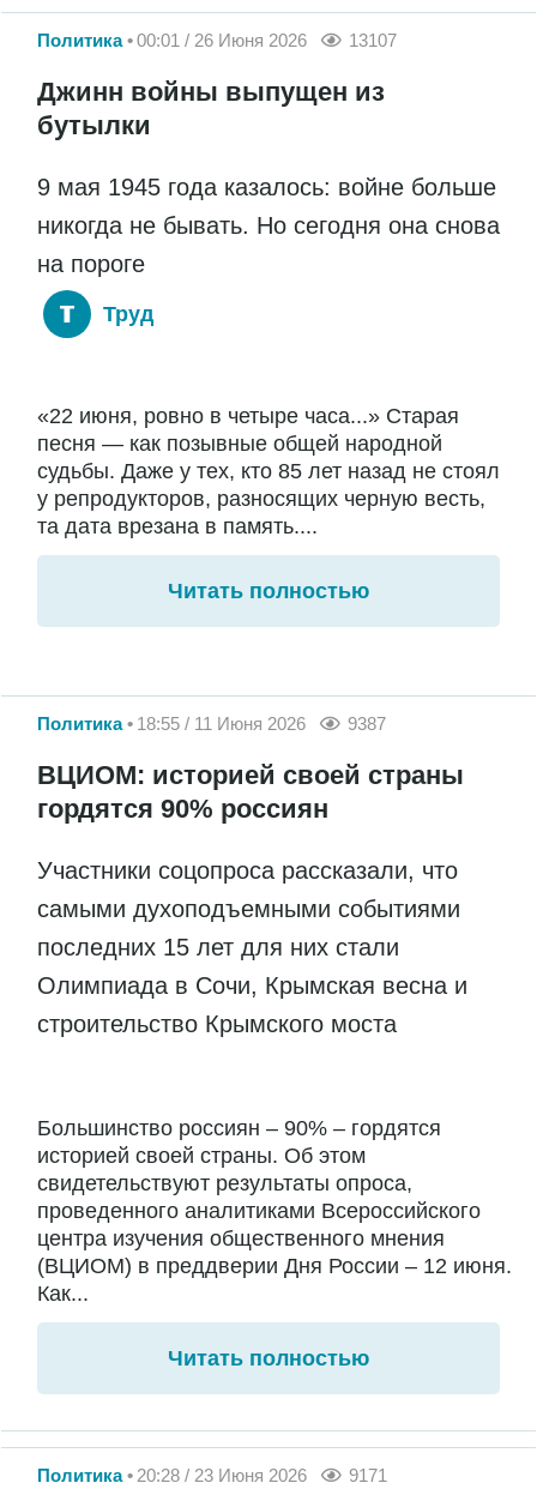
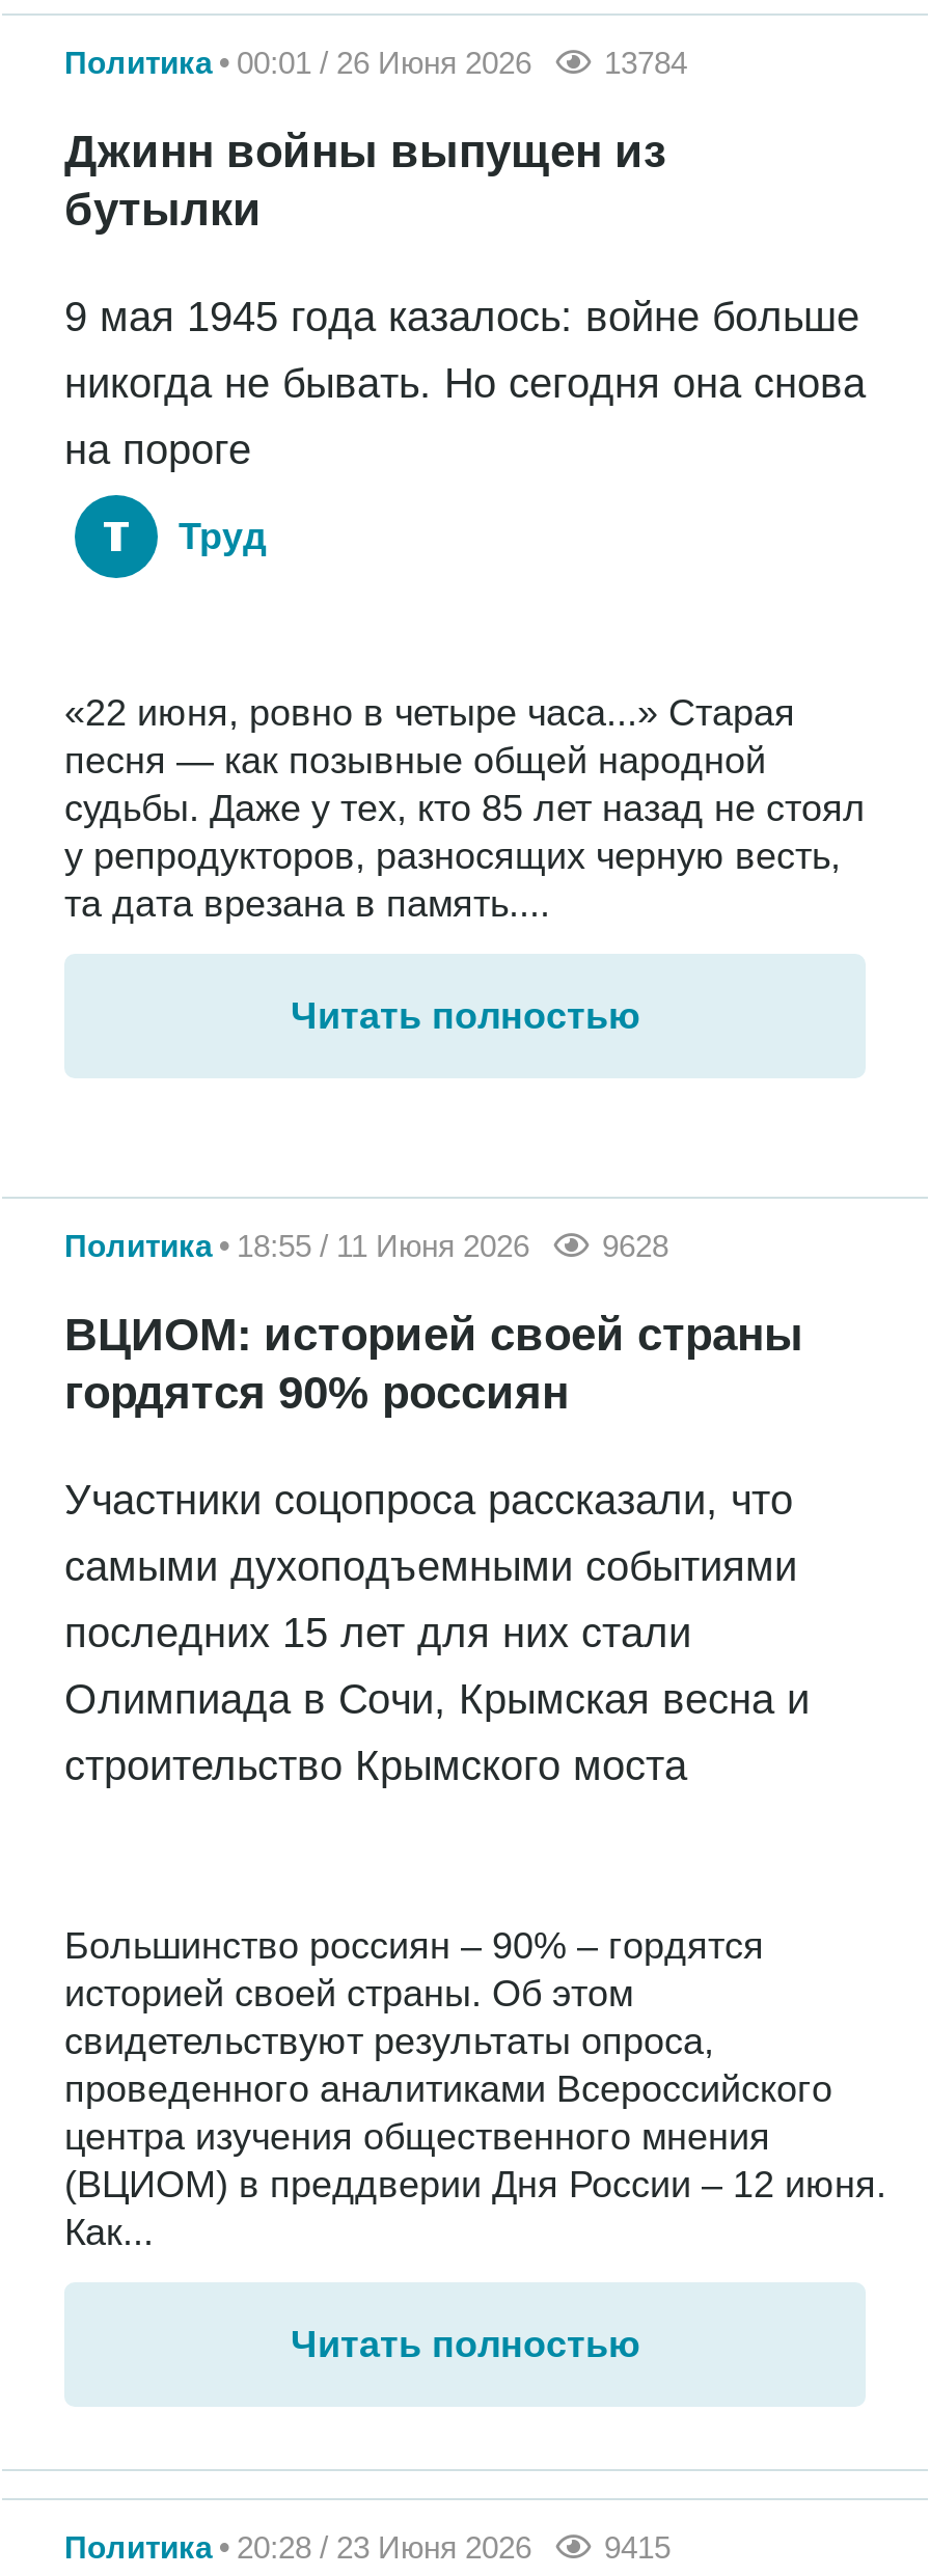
[349,30,397,51] 13107 -> [604,45,687,80] 13784
[348,714,386,734] 9387 -> [602,1229,668,1264] 9628
[349,1465,387,1485] 9171 -> [604,2528,671,2564] 9415

